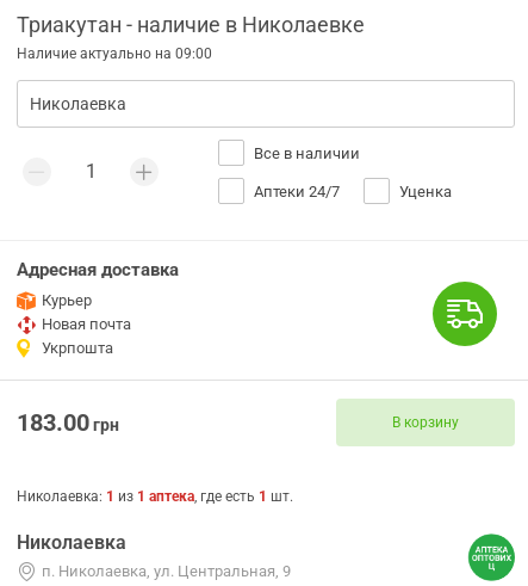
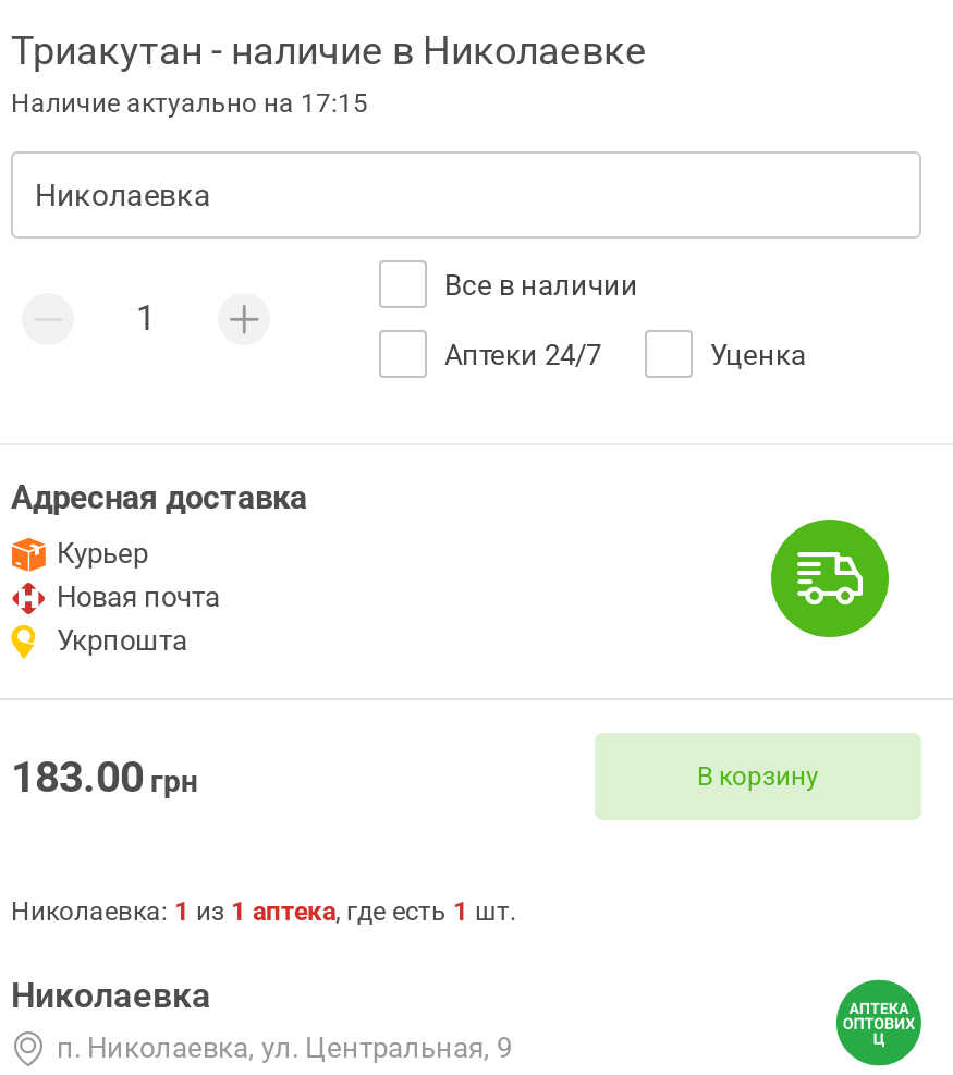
[17,45,212,62] Наличие актуально на 09:00 -> [11,88,368,119] Наличие актуально на 17:15

